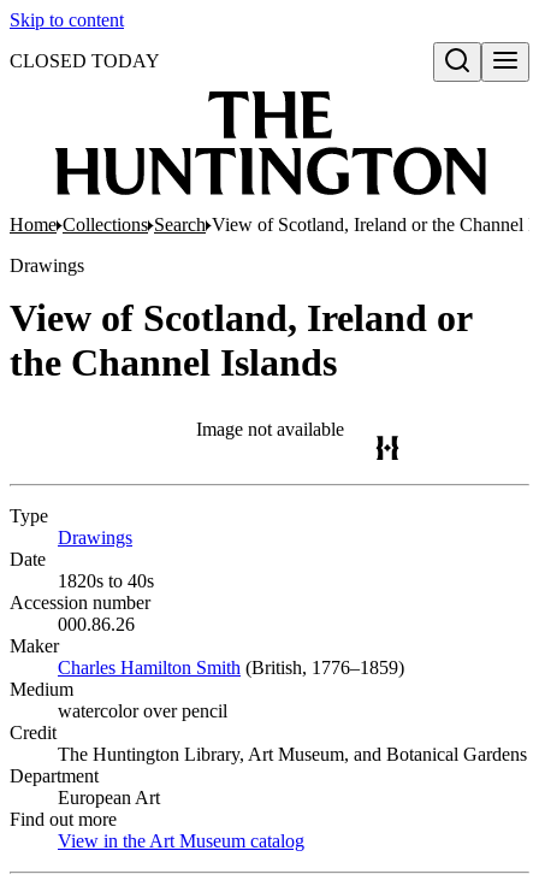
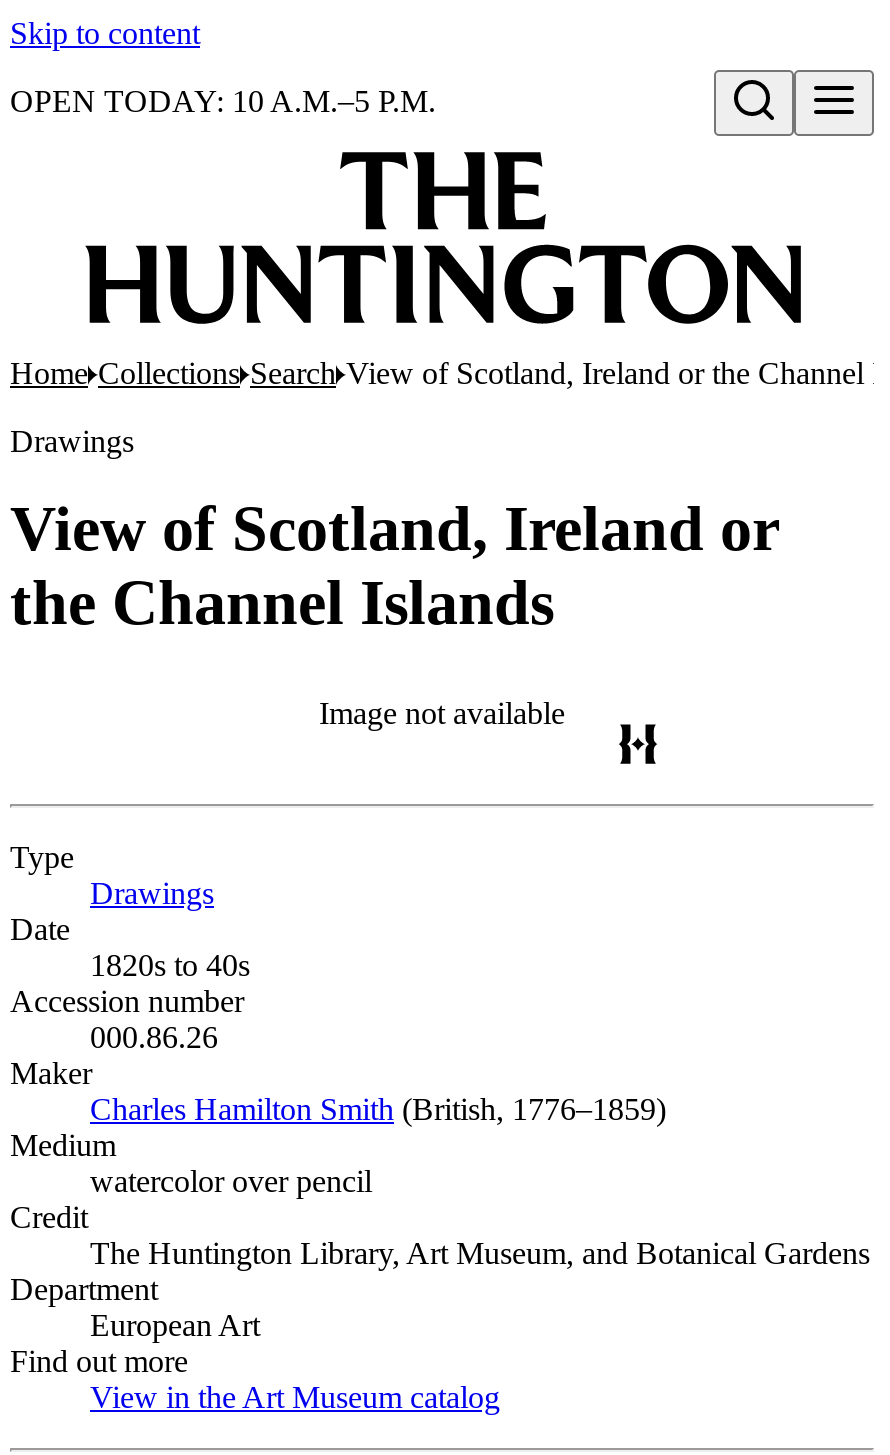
[10,51,160,71] CLOSED TODAY -> [10,84,436,118] OPEN TODAY: 10 A.M.–5 P.M.

